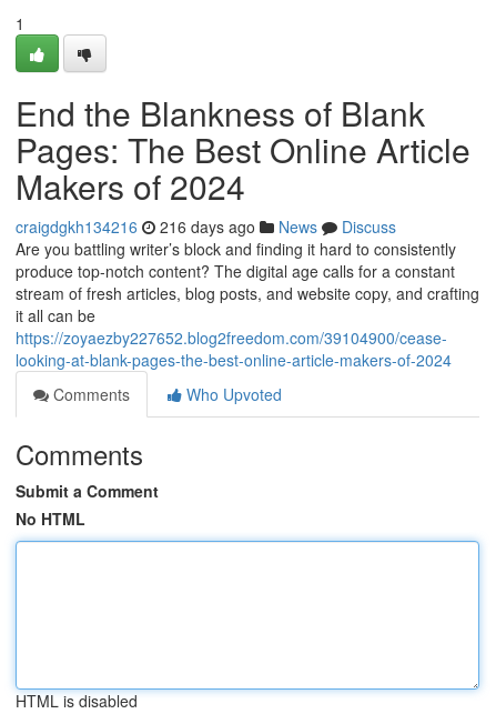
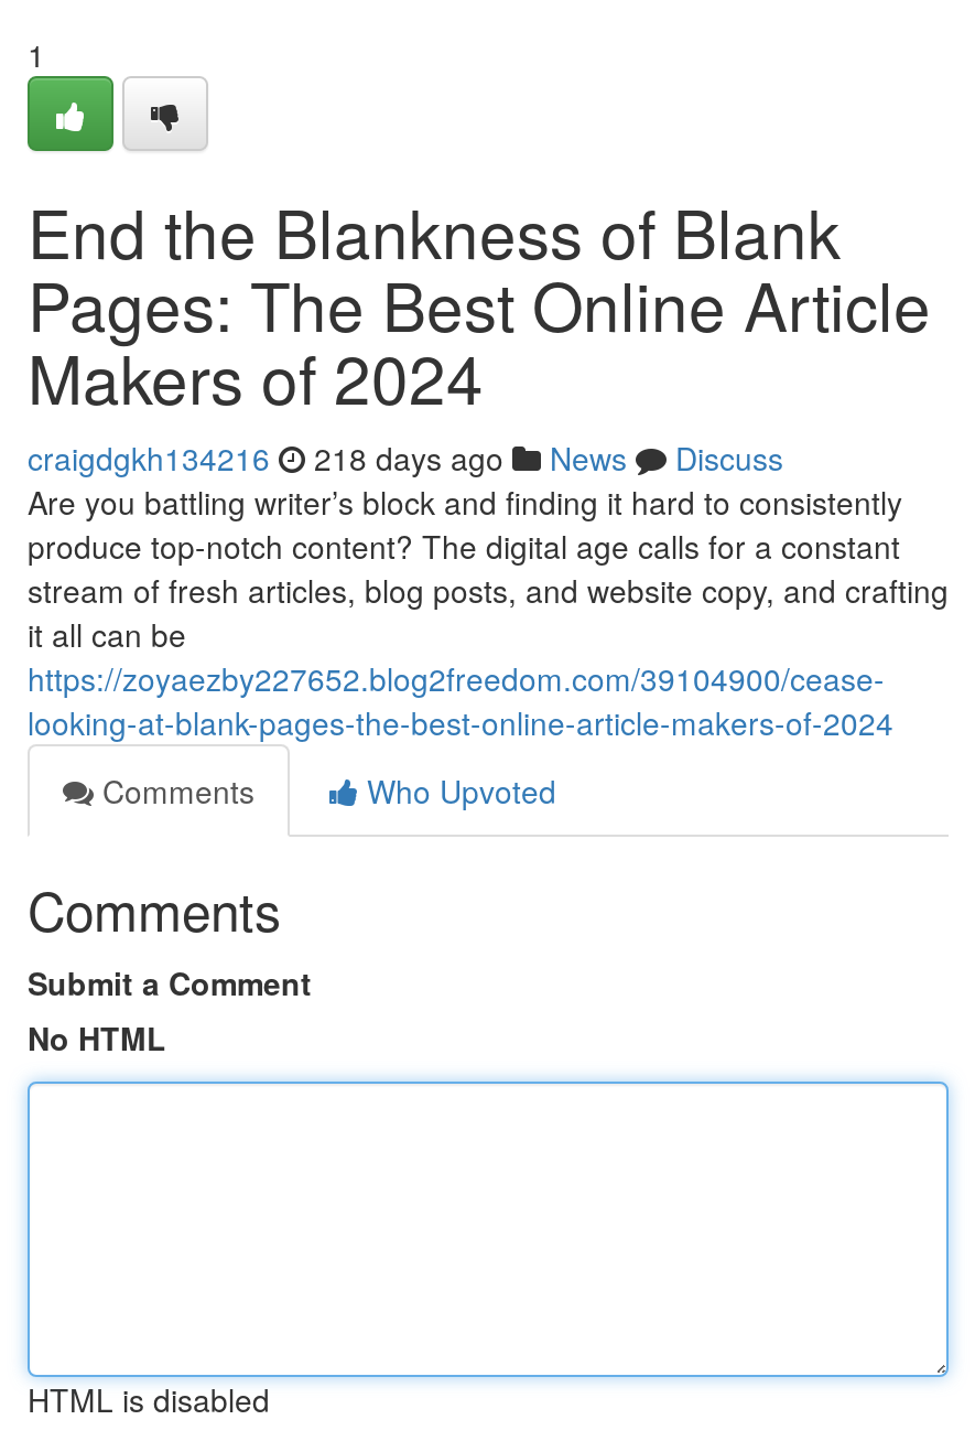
[16,215,396,238] craigdgkh134216 216 days ago News Discuss -> [28,435,783,480] craigdgkh134216 218 days ago News Discuss

